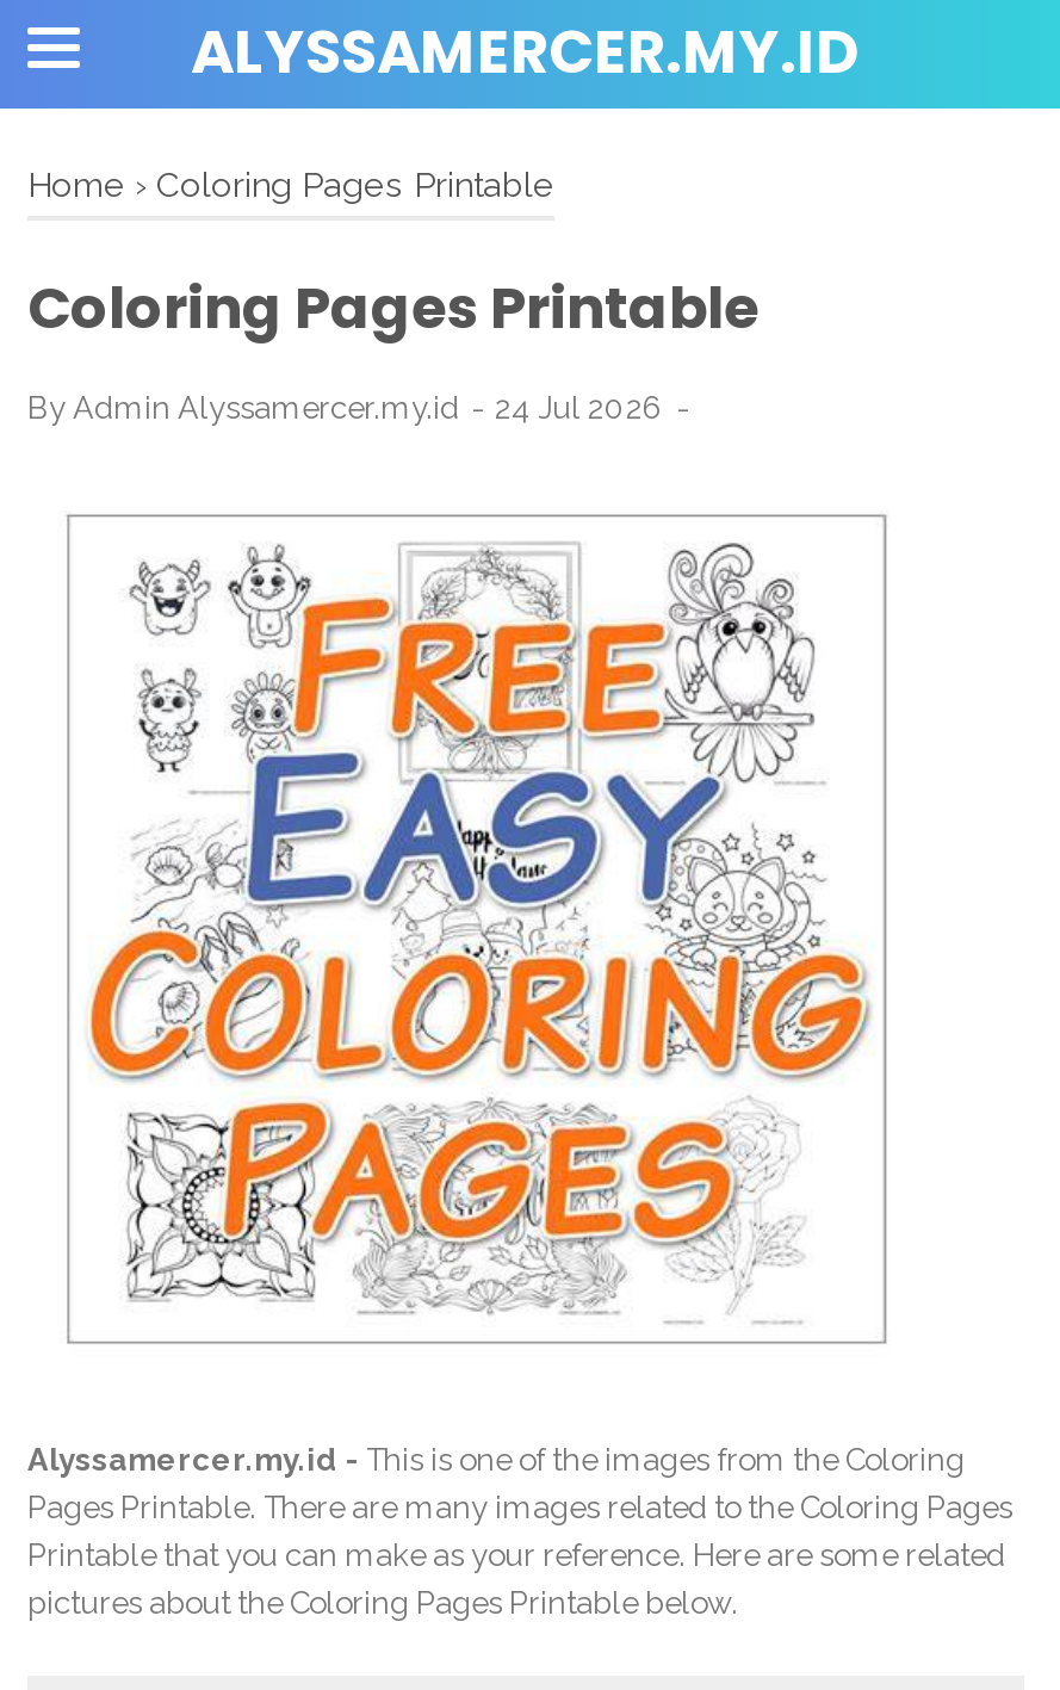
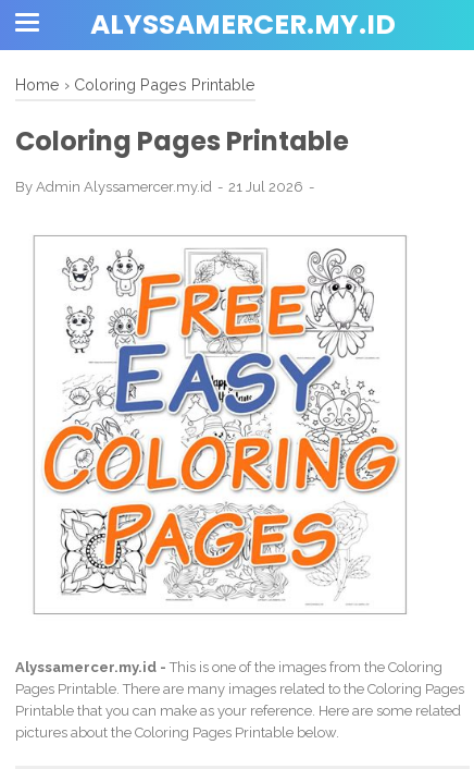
[27,390,671,426] By Admin Alyssamercer.my.id 24 Jul 2026 -> [15,179,307,195] By Admin Alyssamercer.my.id 21 Jul 2026

